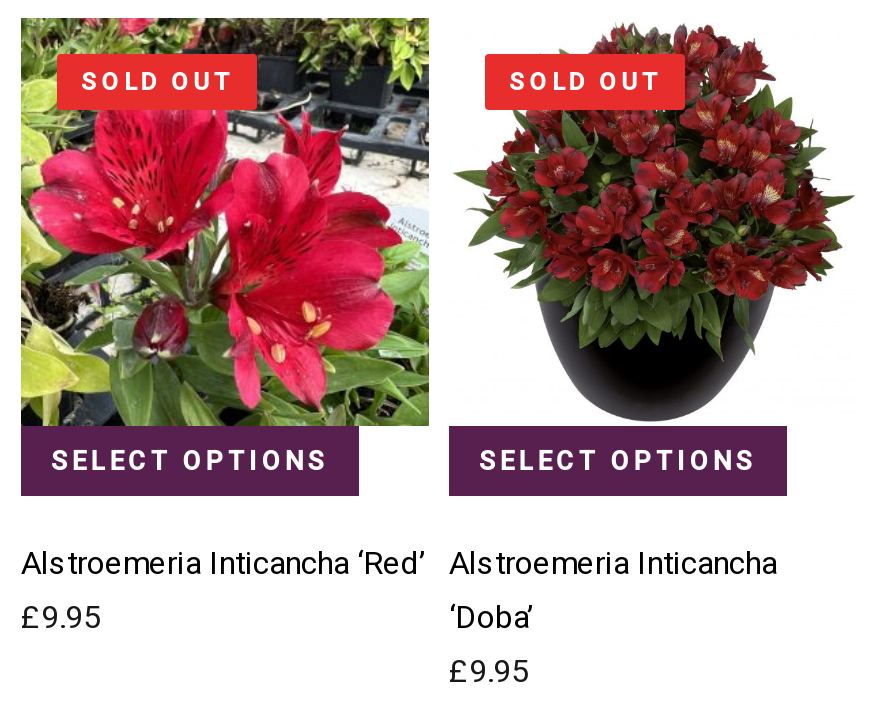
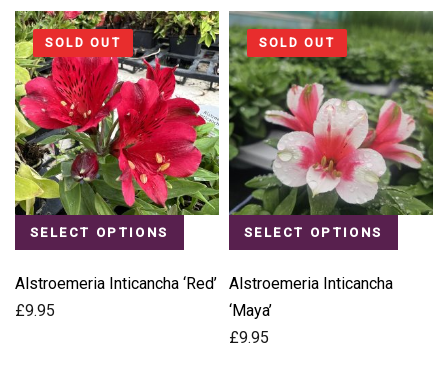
[449,18,857,428] [image] -> [228,10,434,216] [image]
[449,599,533,637] ‘Doba’ -> [229,301,272,320] ‘Maya’

